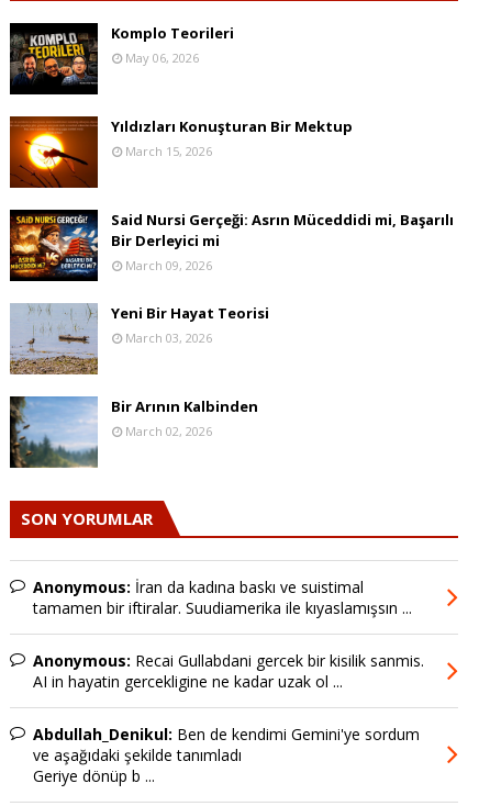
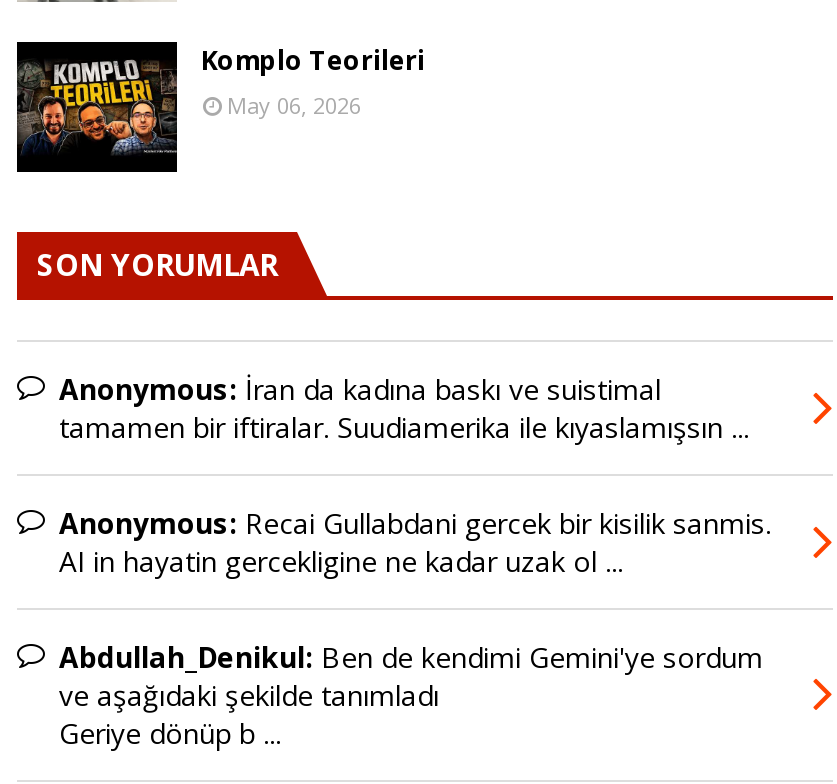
[9,115,353,189] [image] | Yıldızları Konuşturan Bir Mektup | March 15, 2026 -> none
[9,206,454,346] [image] | Said Nursi Gerçeği: Asrın Müceddidi mi, Başarılı | Bir Derleyici mi | March 09, 2026 | Yeni Bir Hayat Teorisi | March 03, 2026 -> none
[9,303,258,439] [image] | Bir Arının Kalbinden | March 02, 2026 -> none
[10,395,99,469] [image] -> none

